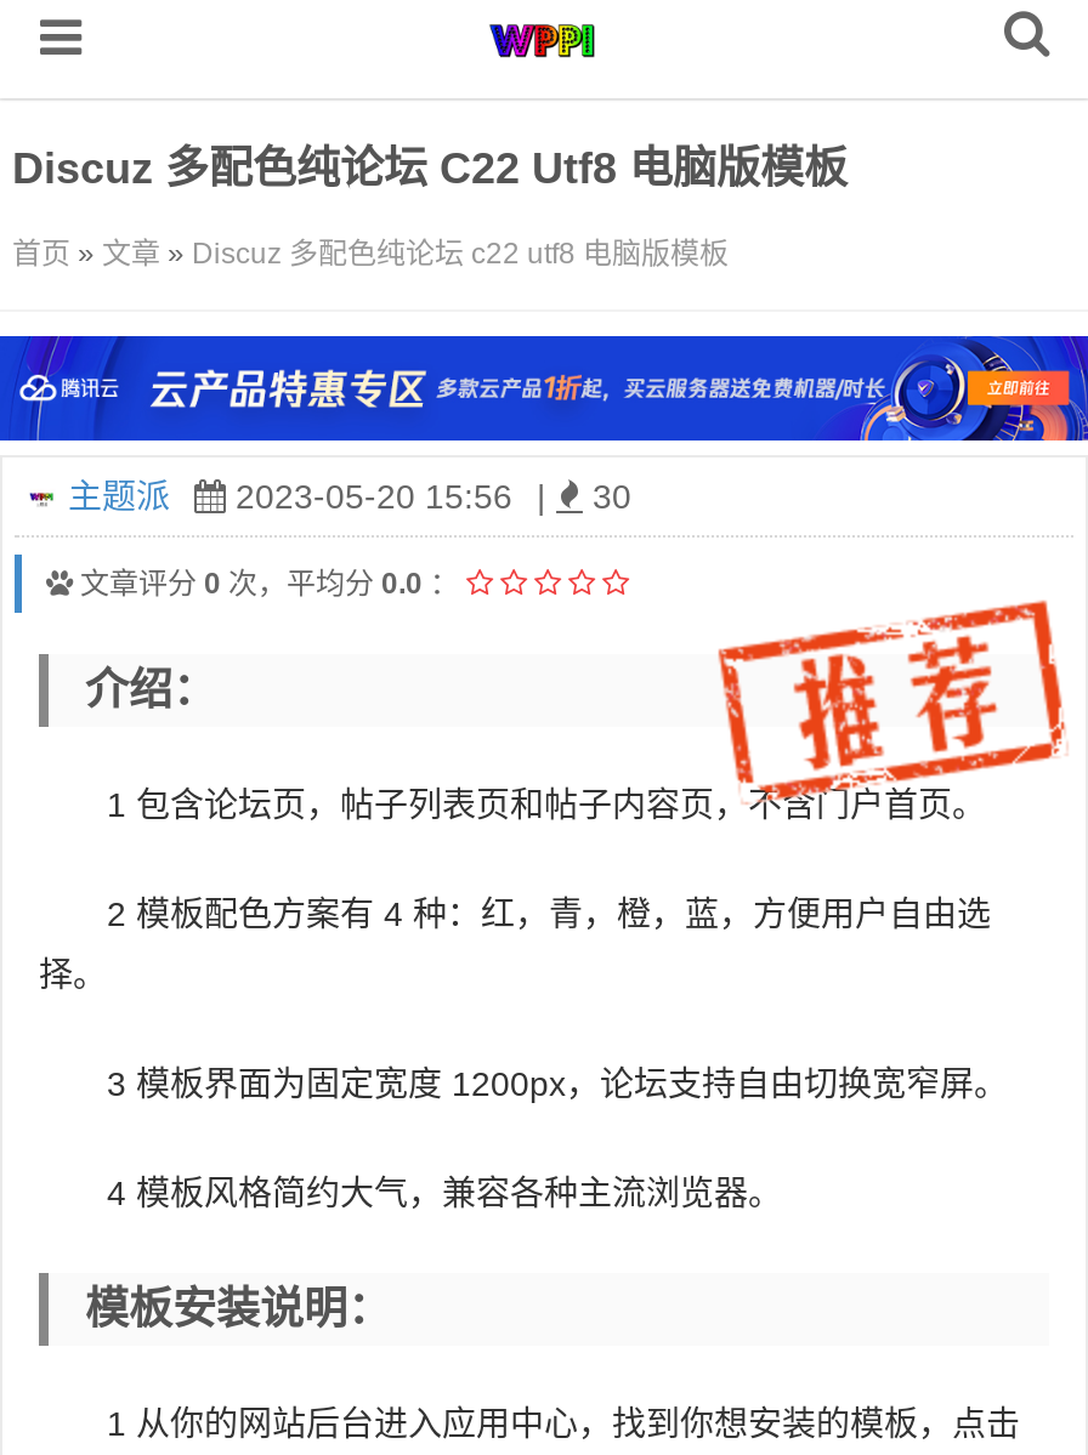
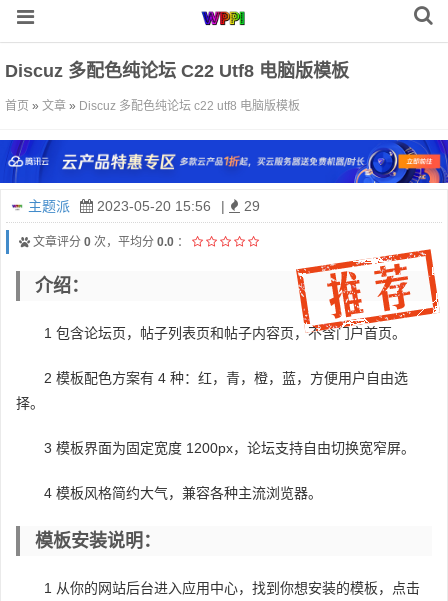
[593,477,631,516] 30 -> [244,198,260,214] 29

